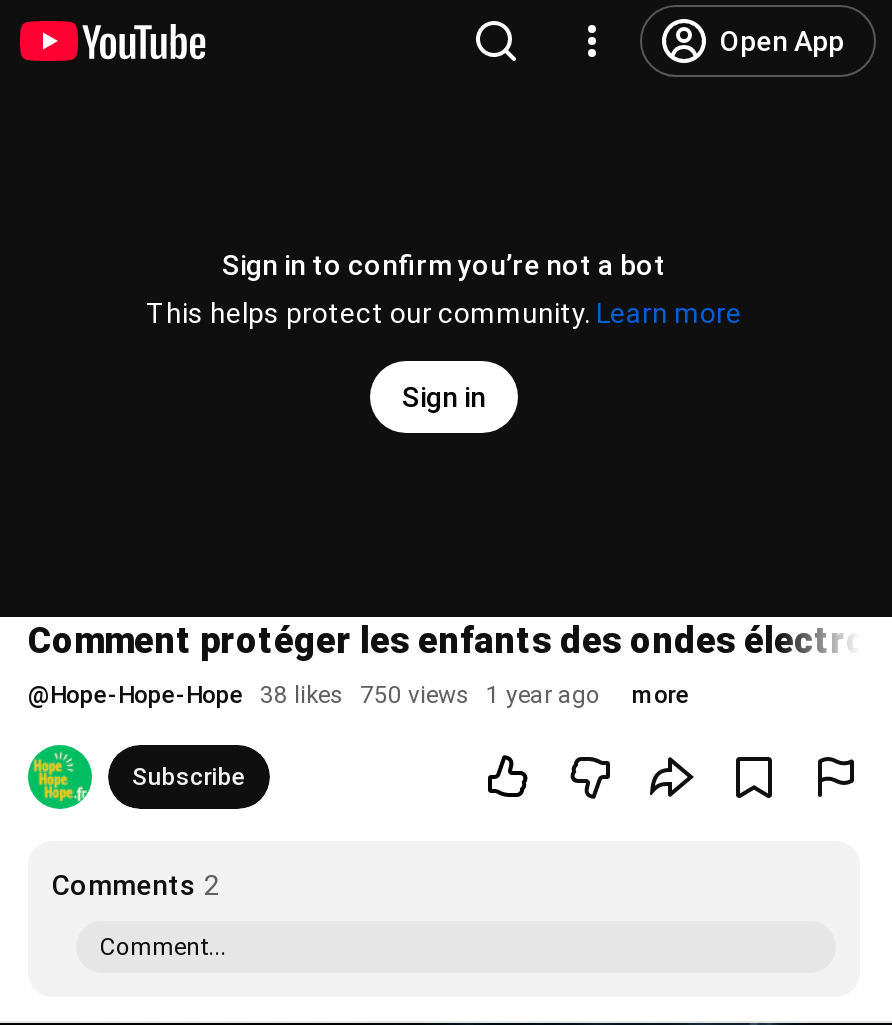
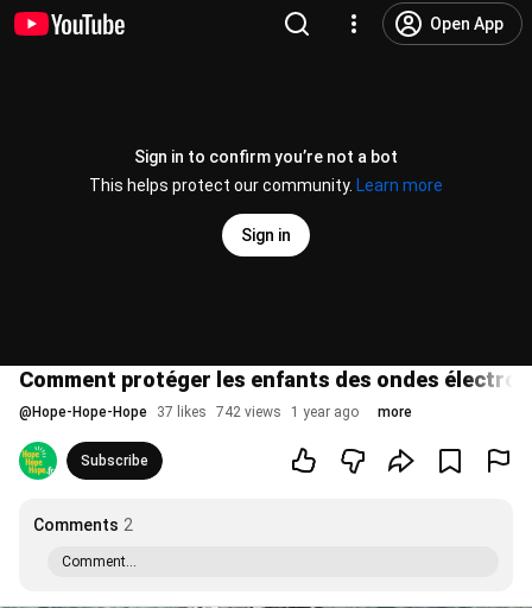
[28,681,600,709] @Hope-Hope-Hope 38 likes 750 views 1 year ago -> [19,404,359,420] @Hope-Hope-Hope 37 likes 742 views 1 year ago

